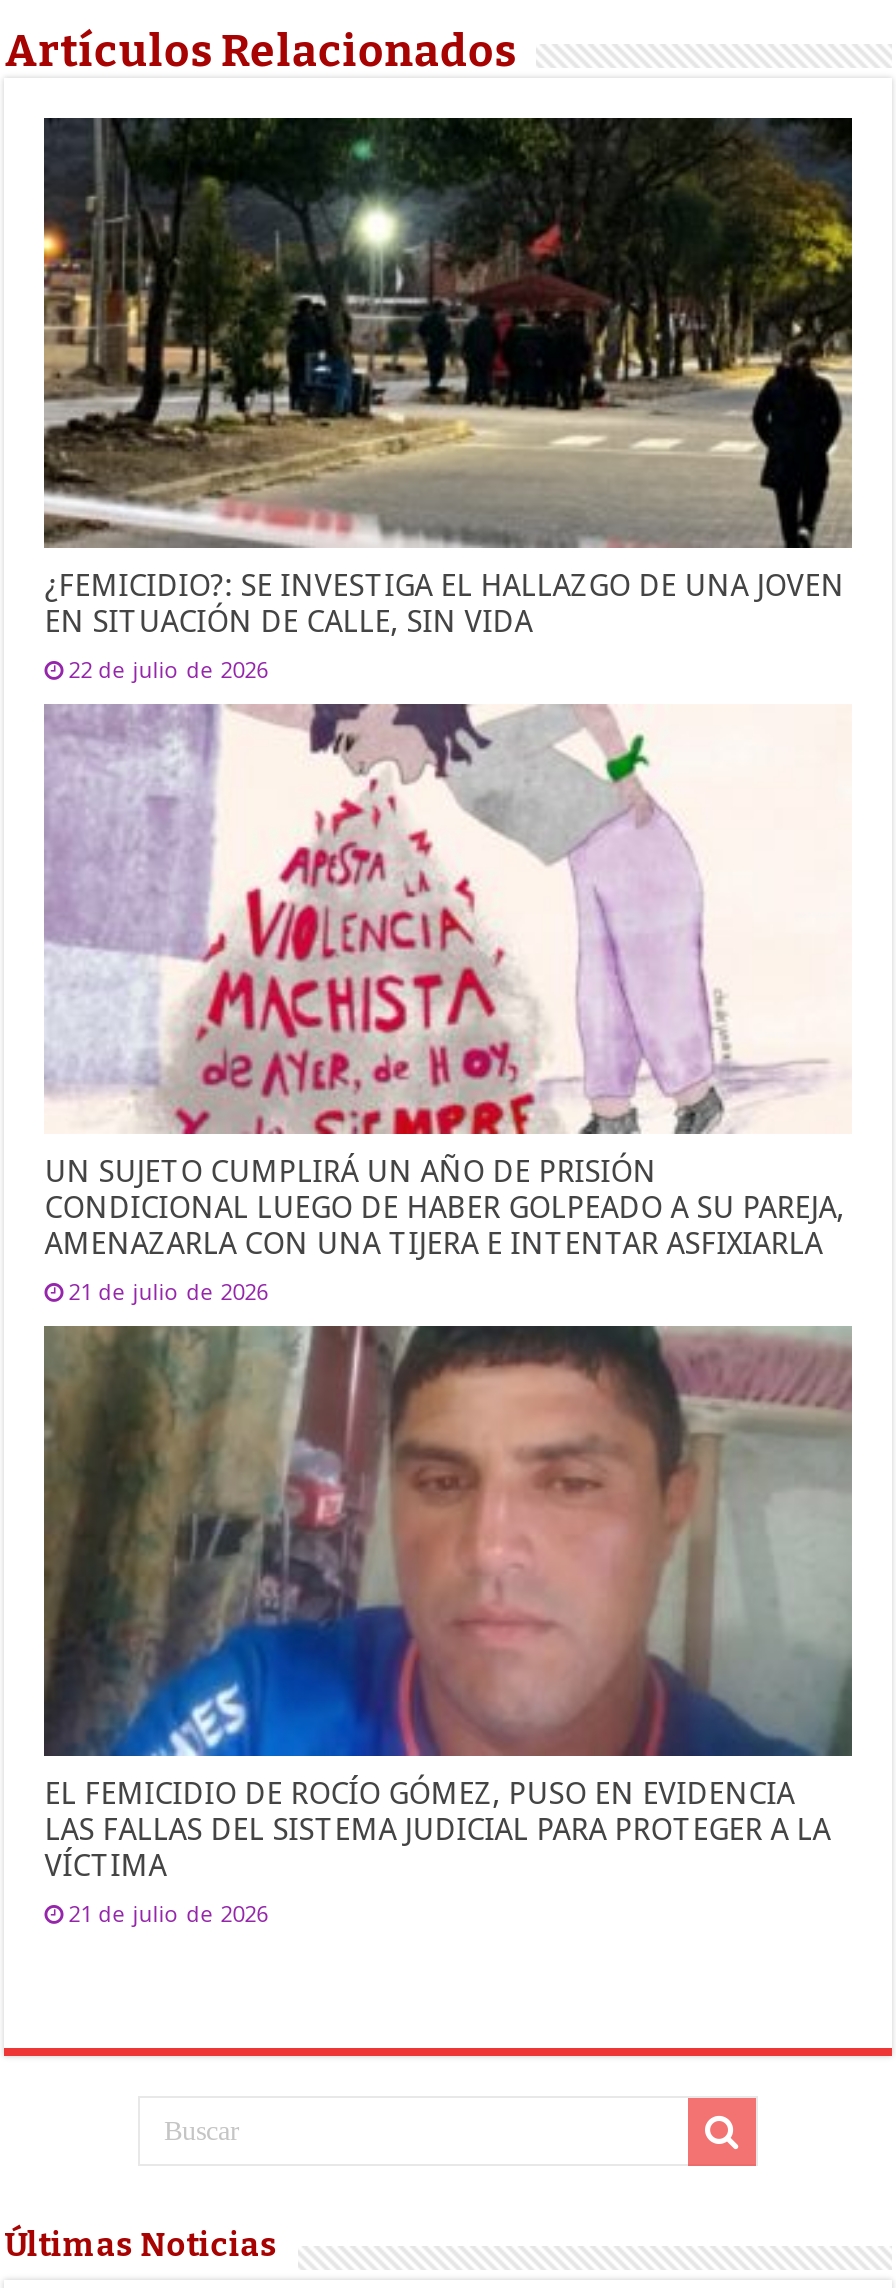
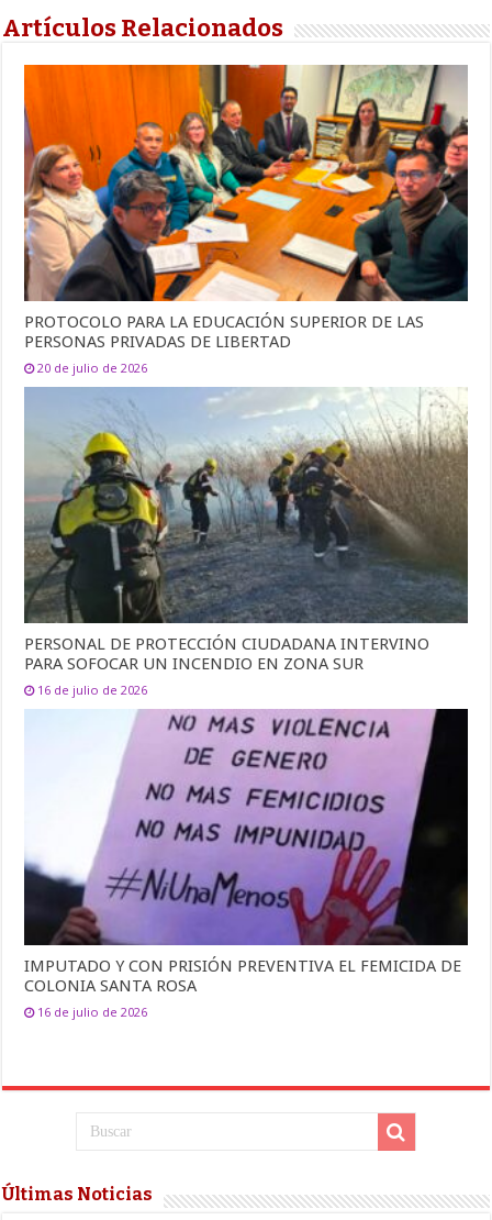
[42,116,854,550] [image] -> [23,64,469,265] [image]
[44,568,844,684] ¿FEMICIDIO?: SE INVESTIGA EL HALLAZGO DE UNA JOVEN | EN SITUACIÓN DE CALLE, SIN VIDA | 22 de julio de 2026 -> [24,312,424,376] PROTOCOLO PARA LA EDUCACIÓN SUPERIOR DE LAS | PERSONAS PRIVADAS DE LIBERTAD | 20 de julio de 2026
[44,704,852,1306] [image] | UN SUJETO CUMPLIRÁ UN AÑO DE PRISIÓN | CONDICIONAL LUEGO DE HABER GOLPEADO A SU PAREJA, | AMENAZARLA CON UNA TIJERA E INTENTAR ASFIXIARLA | 21 de julio de 2026 -> [23,387,469,698] [image] | PERSONAL DE PROTECCIÓN CIUDADANA INTERVINO | PARA SOFOCAR UN INCENDIO EN ZONA SUR | 16 de julio de 2026
[42,1324,854,1927] [image] | EL FEMICIDIO DE ROCÍO GÓMEZ, PUSO EN EVIDENCIA | LAS FALLAS DEL SISTEMA JUDICIAL PARA PROTEGER A LA | VÍCTIMA | 21 de julio de 2026 -> [23,708,469,1019] [image] | IMPUTADO Y CON PRISIÓN PREVENTIVA EL FEMICIDA DE | COLONIA SANTA ROSA | 16 de julio de 2026

